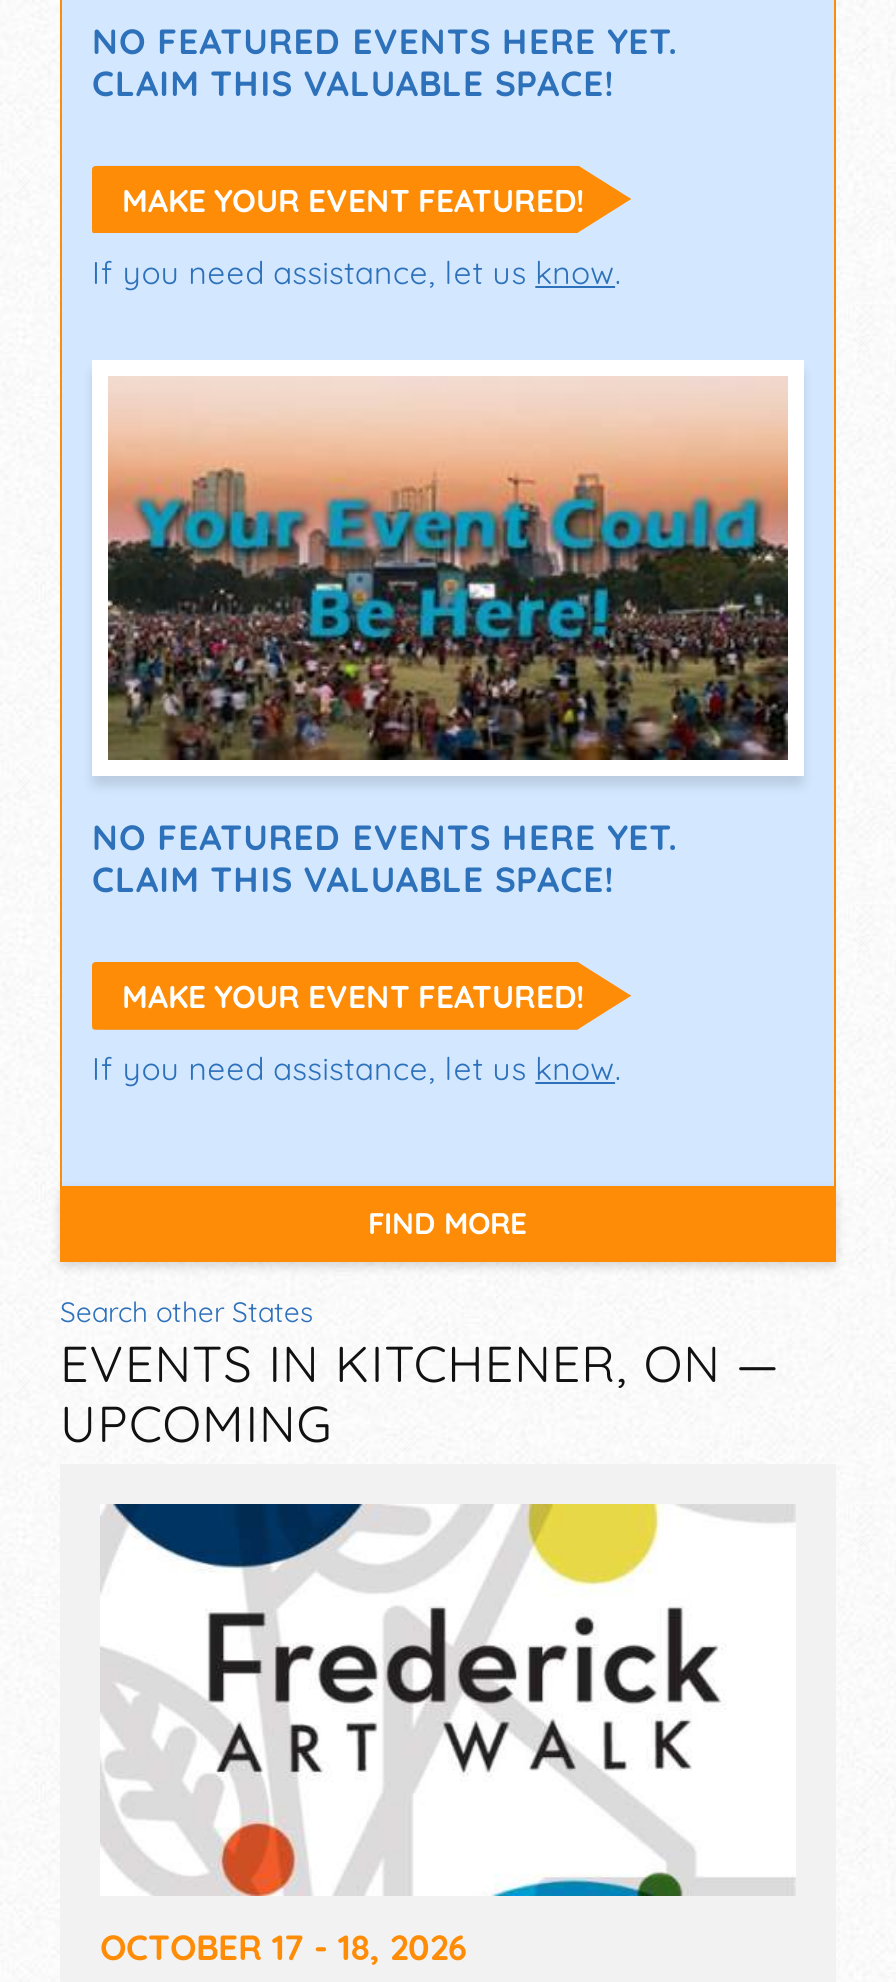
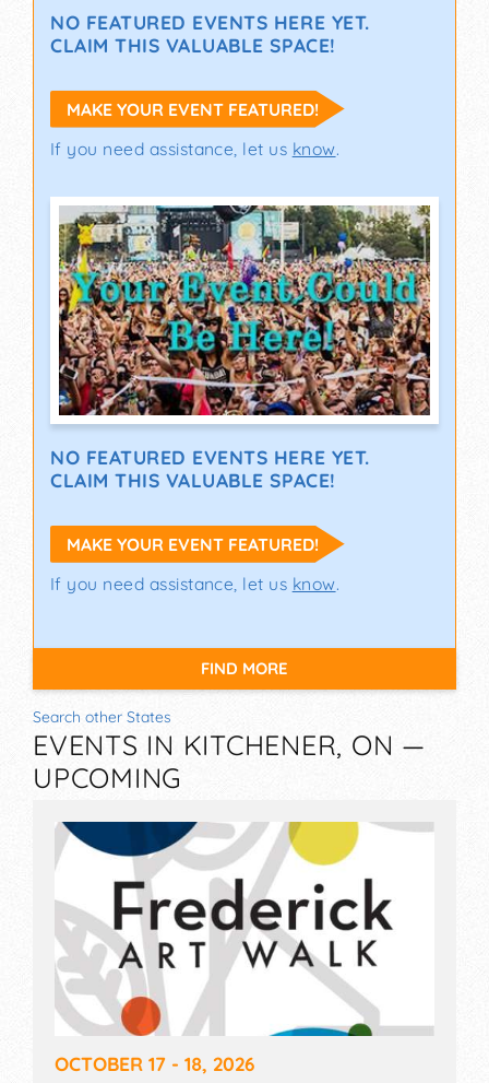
[106,376,790,762] [image] -> [58,204,431,416] [image]

